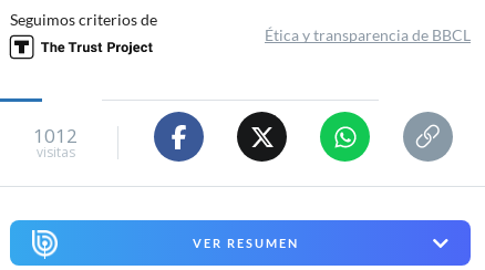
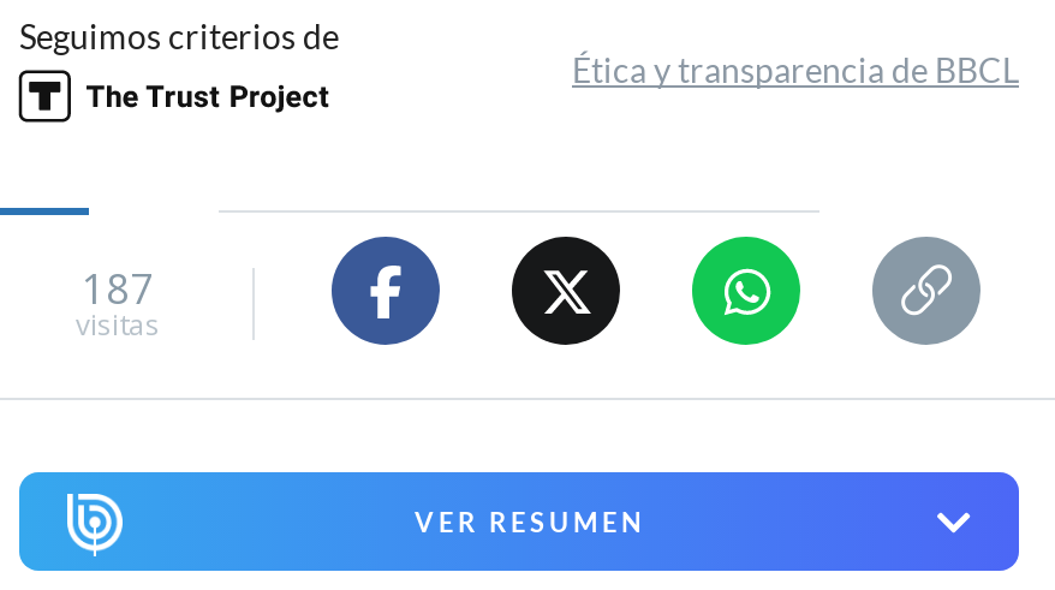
[33,123,78,148] 1012 -> [82,261,154,316] 187

